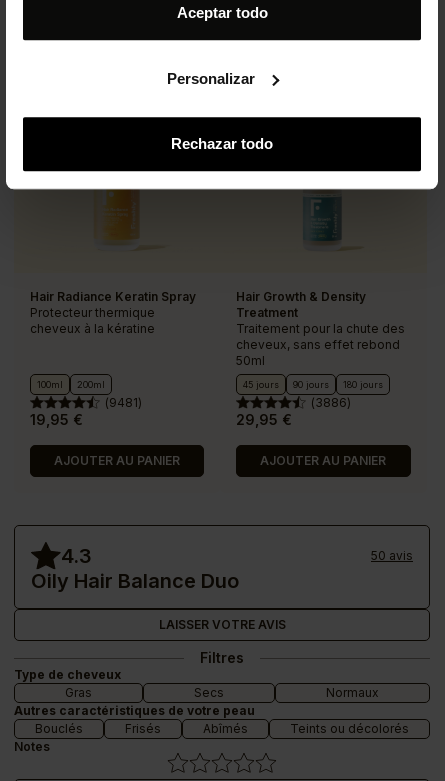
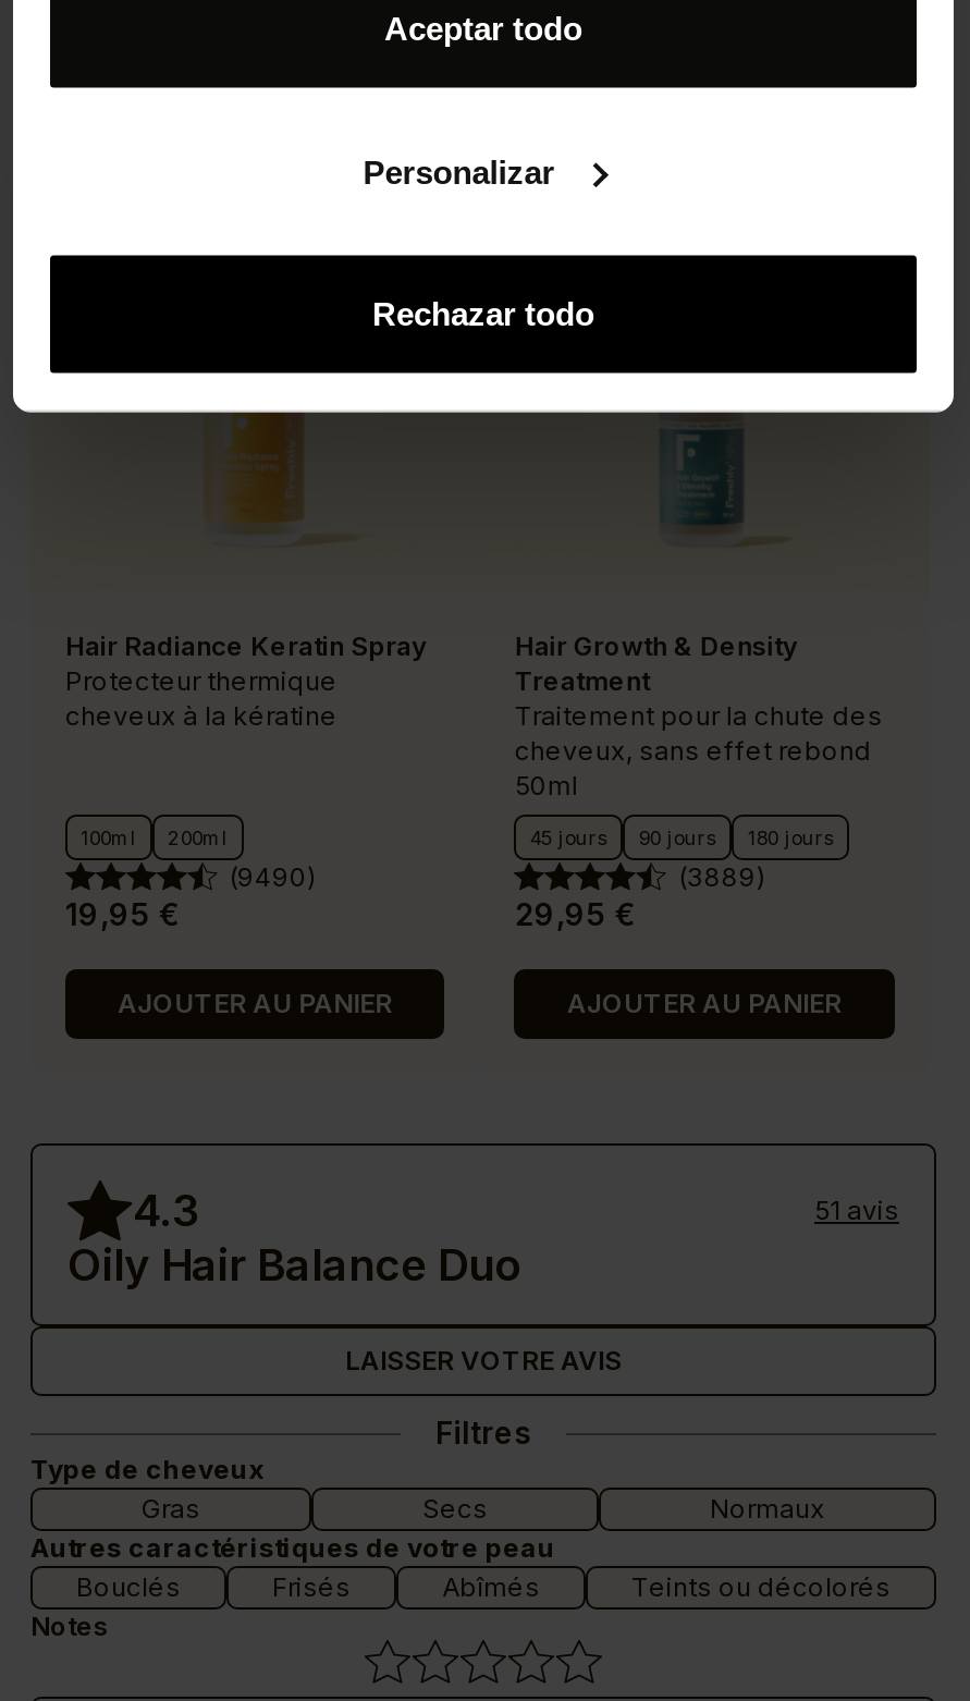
[105,395,142,410] (9481) -> [229,860,316,893] (9490)
[311,395,351,410] (3886) -> [678,860,765,893] (3889)
[371,548,413,563] 50 avis -> [814,1194,899,1226] 51 avis

